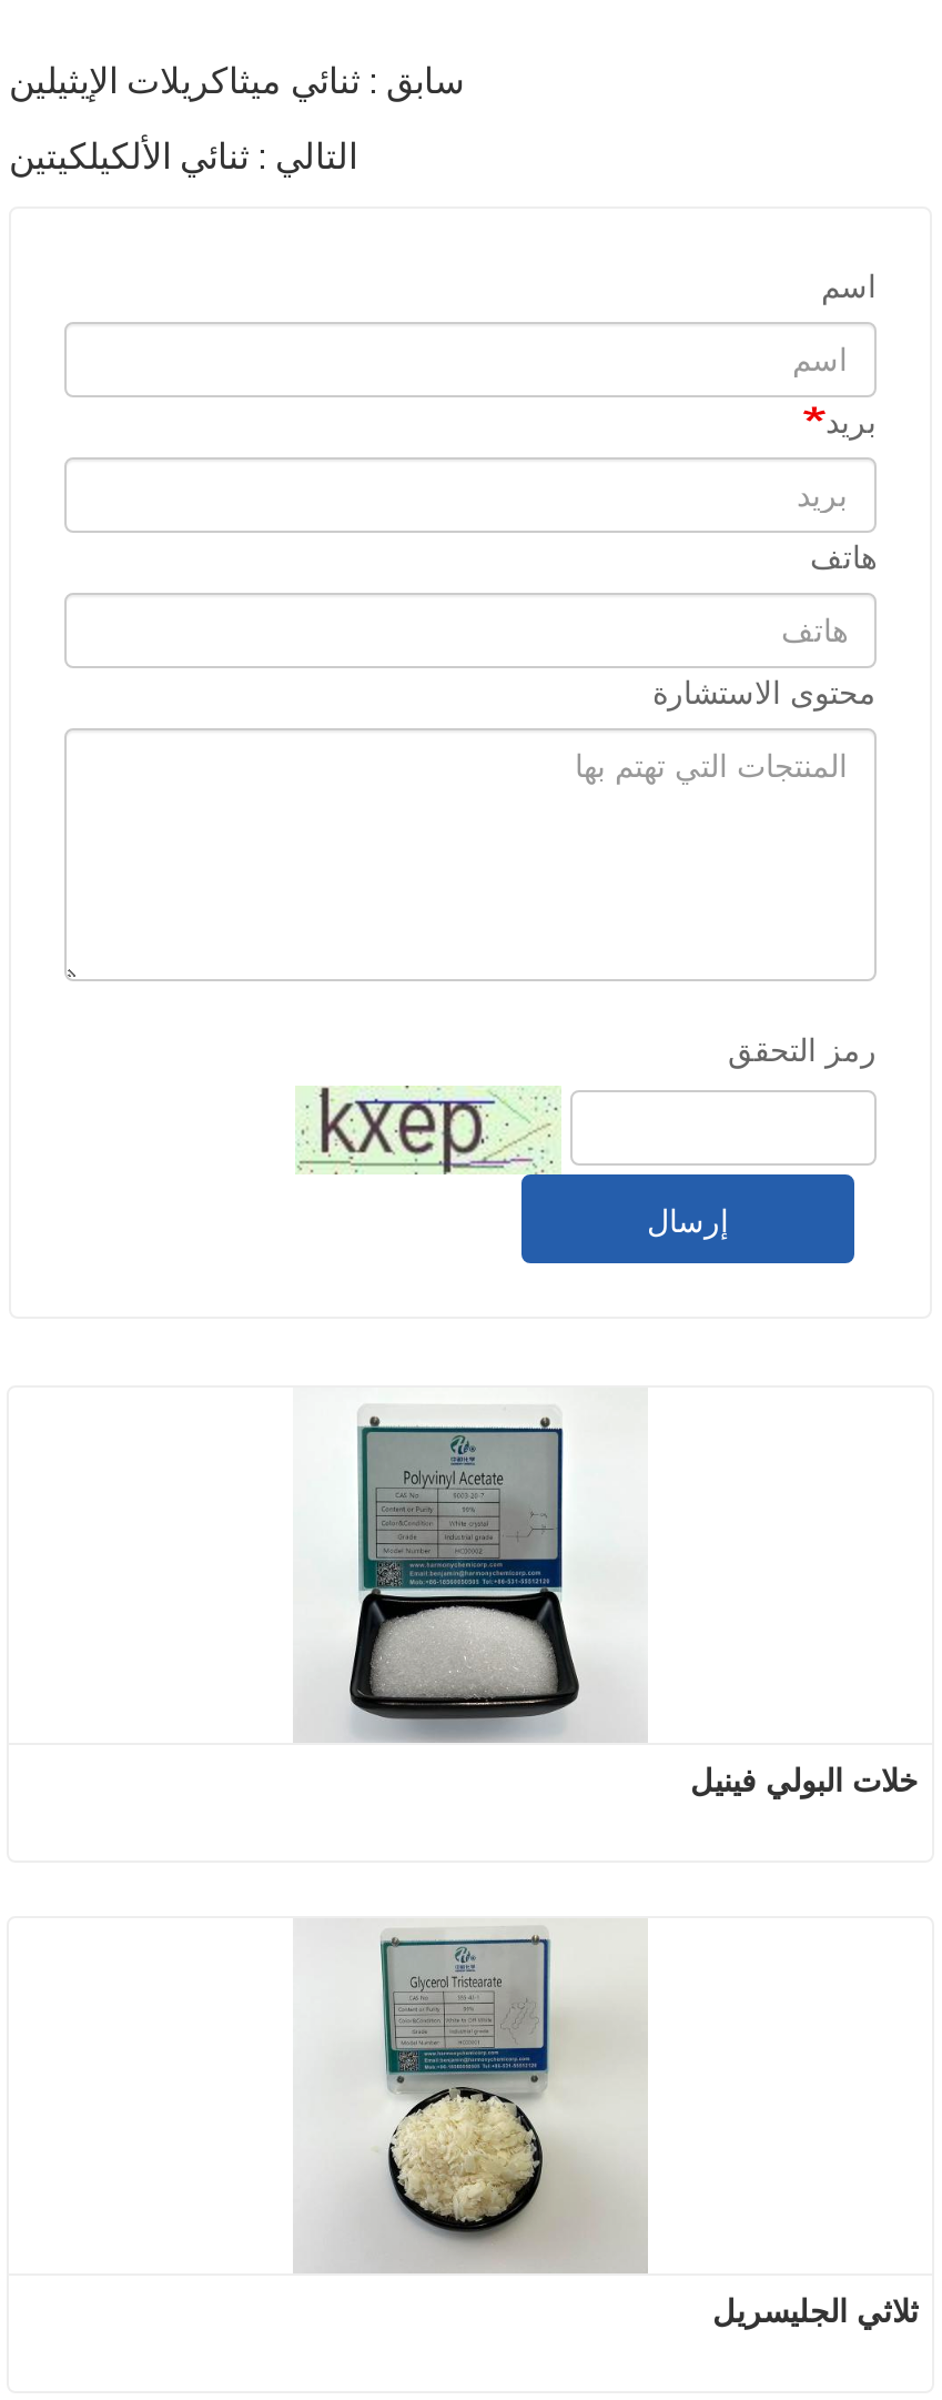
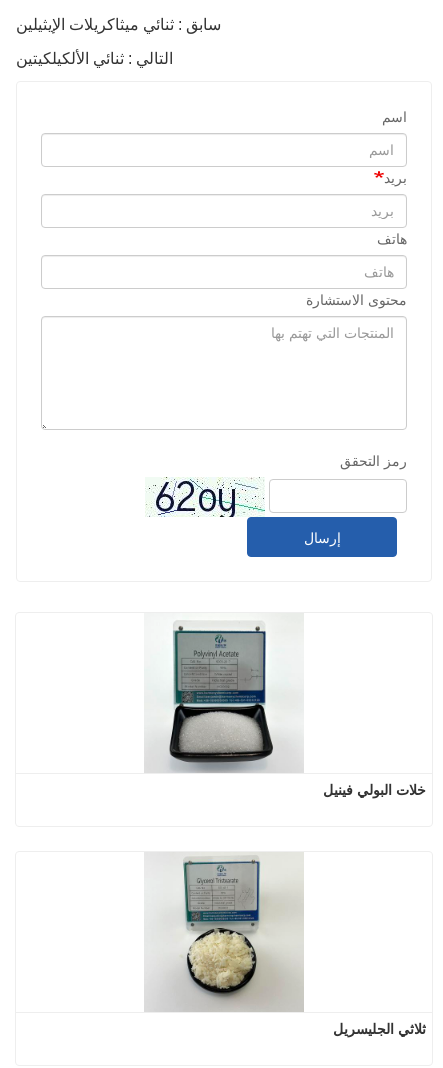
[297,1086,559,1174] [image] -> [147,478,265,518] [image]

